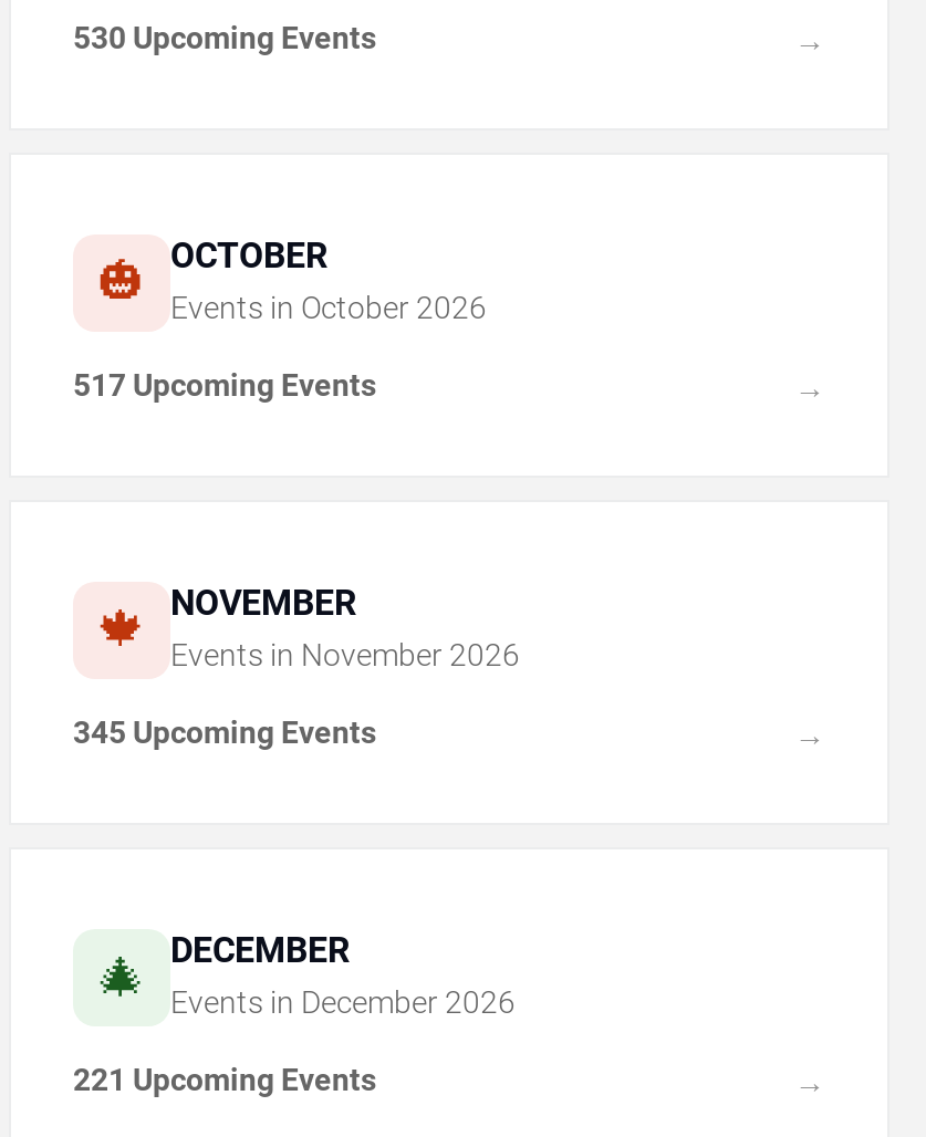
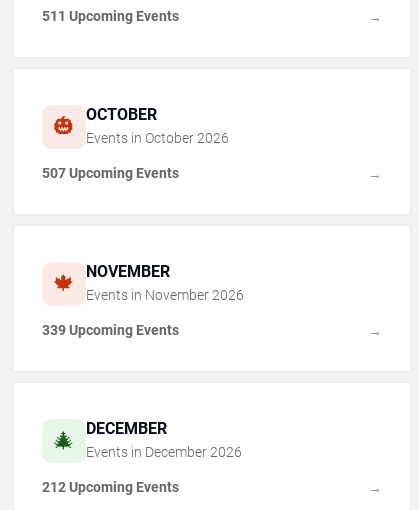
[73,20,376,56] 530 Upcoming Events -> [42,8,179,24] 511 Upcoming Events
[73,368,376,403] 517 Upcoming Events -> [42,165,179,181] 507 Upcoming Events
[73,715,376,750] 345 Upcoming Events -> [42,322,179,338] 339 Upcoming Events
[73,1062,376,1098] 221 Upcoming Events -> [42,479,179,495] 212 Upcoming Events

